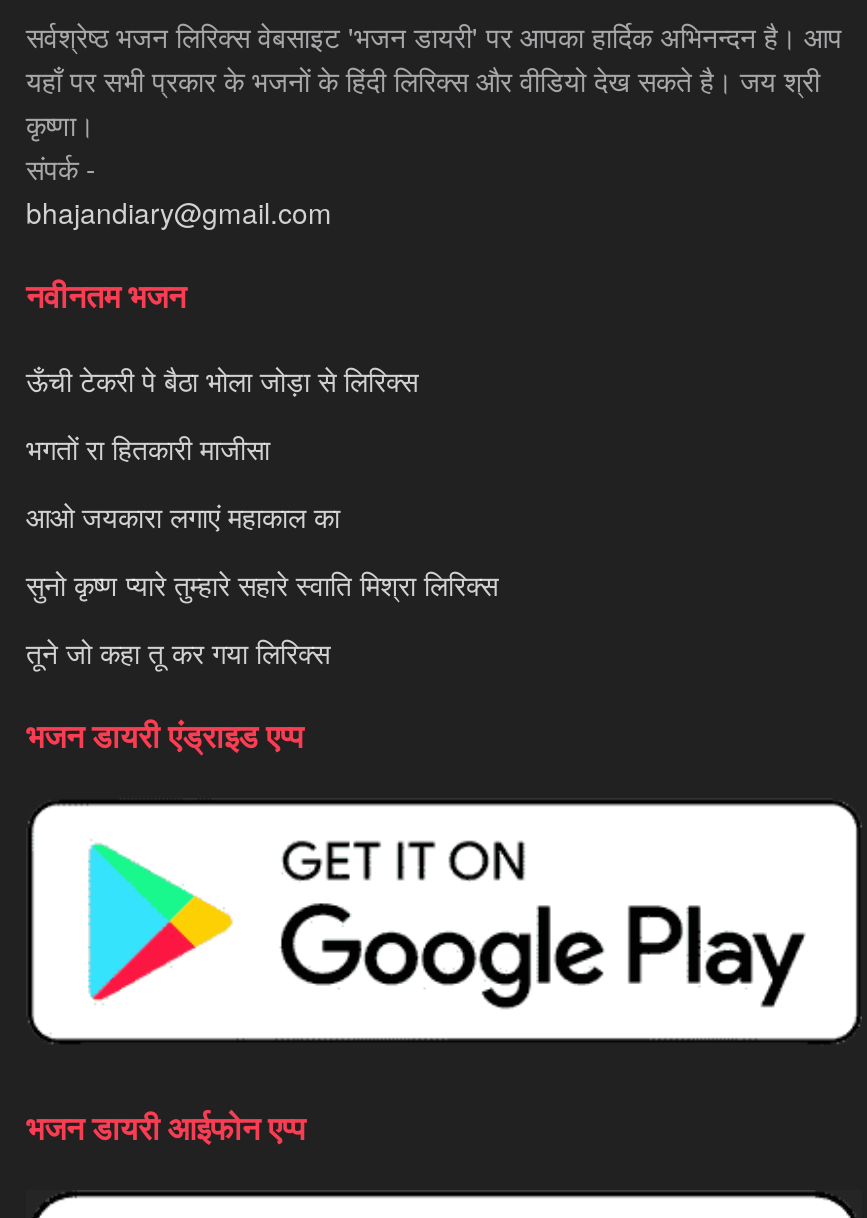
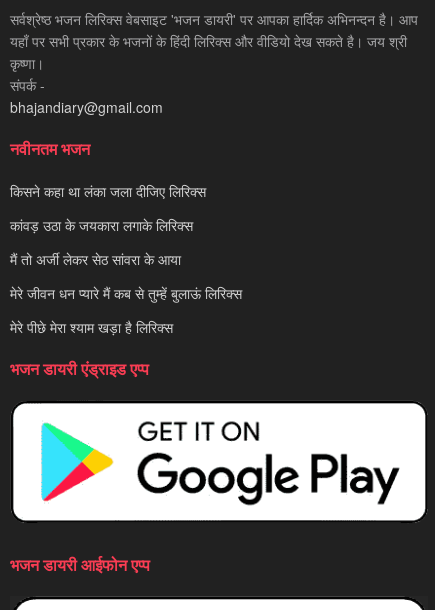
[26,361,418,401] ऊँची टेकरी पे बैठा भोला जोड़ा से लिरिक्स -> [10,181,206,201] किसने कहा था लंका जला दीजिए लिरिक्स
[26,429,270,469] भगतों रा हितकारी माजीसा -> [10,215,193,235] कांवड़ उठा के जयकारा लगाके लिरिक्स
[26,497,340,537] आओ जयकारा लगाएं महाकाल का -> [10,249,181,269] मैं तो अर्जी लेकर सेठ सांवरा के आया
[26,565,498,605] सुनो कृष्ण प्यारे तुम्हारे सहारे स्वाति मिश्रा लिरिक्स -> [10,283,242,303] मेरे जीवन धन प्यारे मैं कब से तुम्हें बुलाऊं लिरिक्स
[26,633,330,673] तूने जो कहा तू कर गया लिरिक्स -> [10,317,173,337] मेरे पीछे मेरा श्याम खड़ा है लिरिक्स

